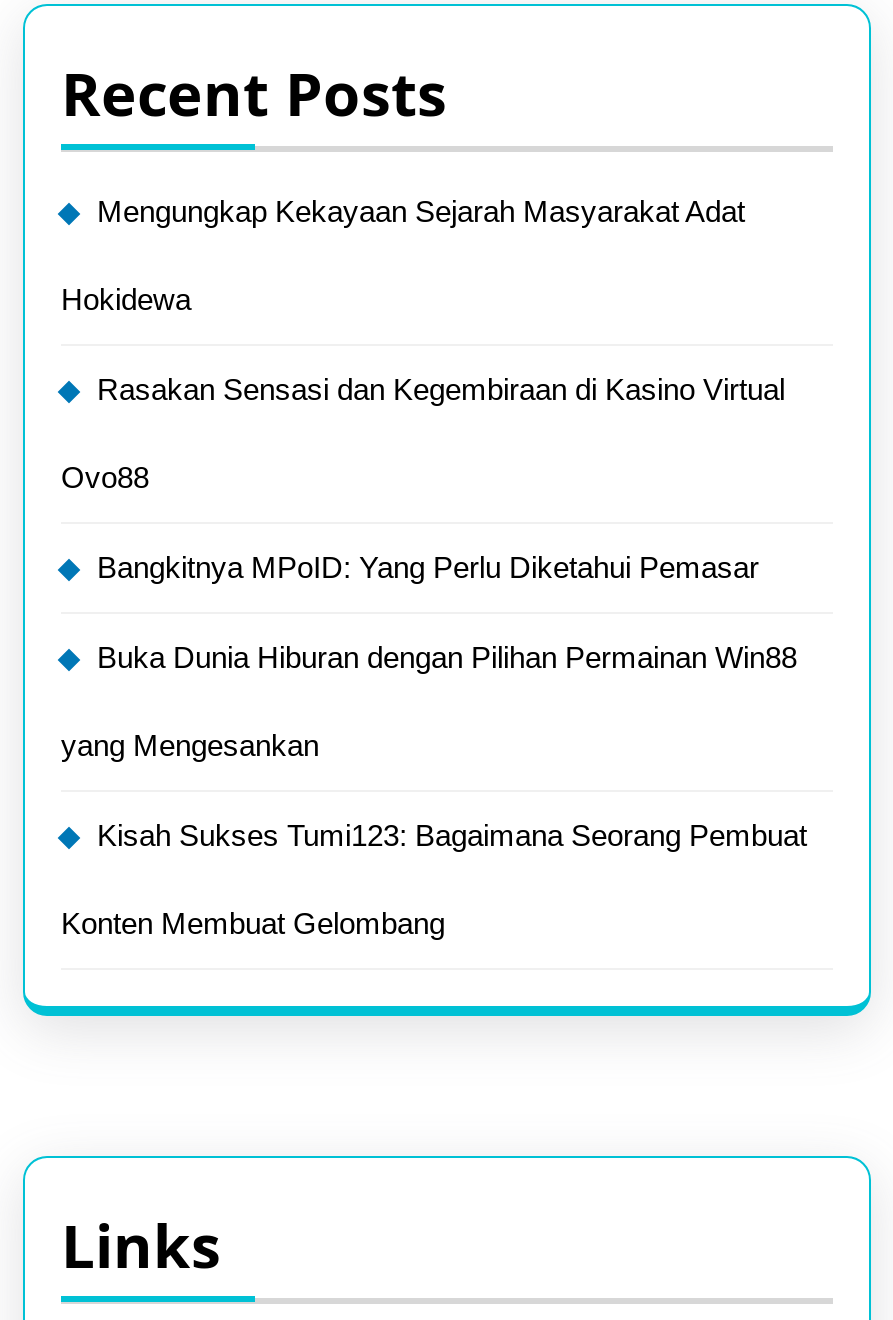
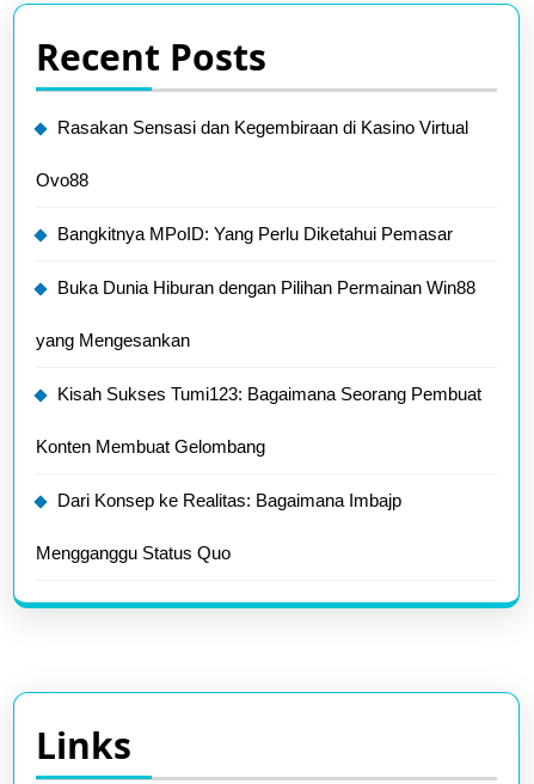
[61,194,745,316] Mengungkap Kekayaan Sejarah Masyarakat Adat | Hokidewa -> none
moved [61,372,807,940] -> [36,117,481,456]: Rasakan Sensasi dan Kegembiraan di Kasino Virtual | Ovo88 | Bangkitnya MPoID: Yang Perlu Diketahui Pemasar | Buka Dunia Hiburan dengan Pilihan Permainan Win88 | yang Mengesankan | Kisah Sukses Tumi123: Bagaimana Seorang Pembuat | Konten Membuat Gelombang
none -> [36,490,401,563] Dari Konsep ke Realitas: Bagaimana Imbajp | Mengganggu Status Quo

